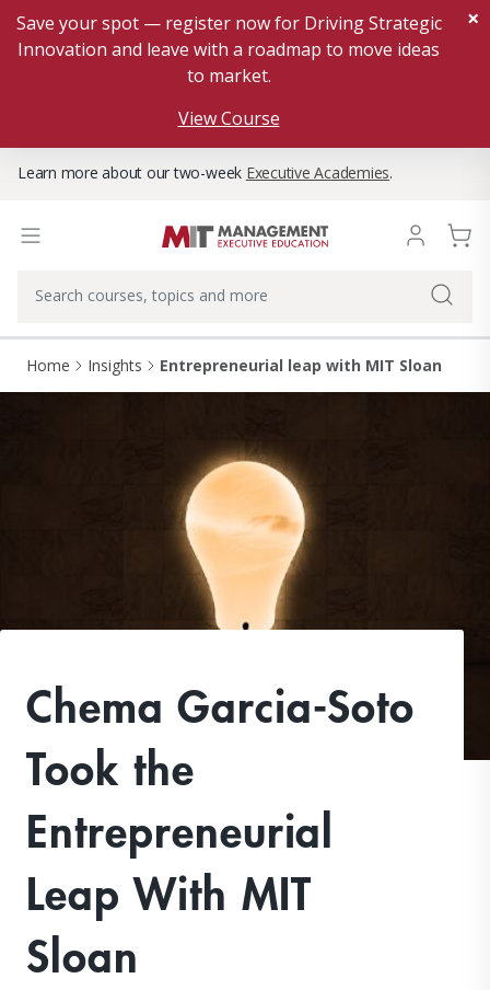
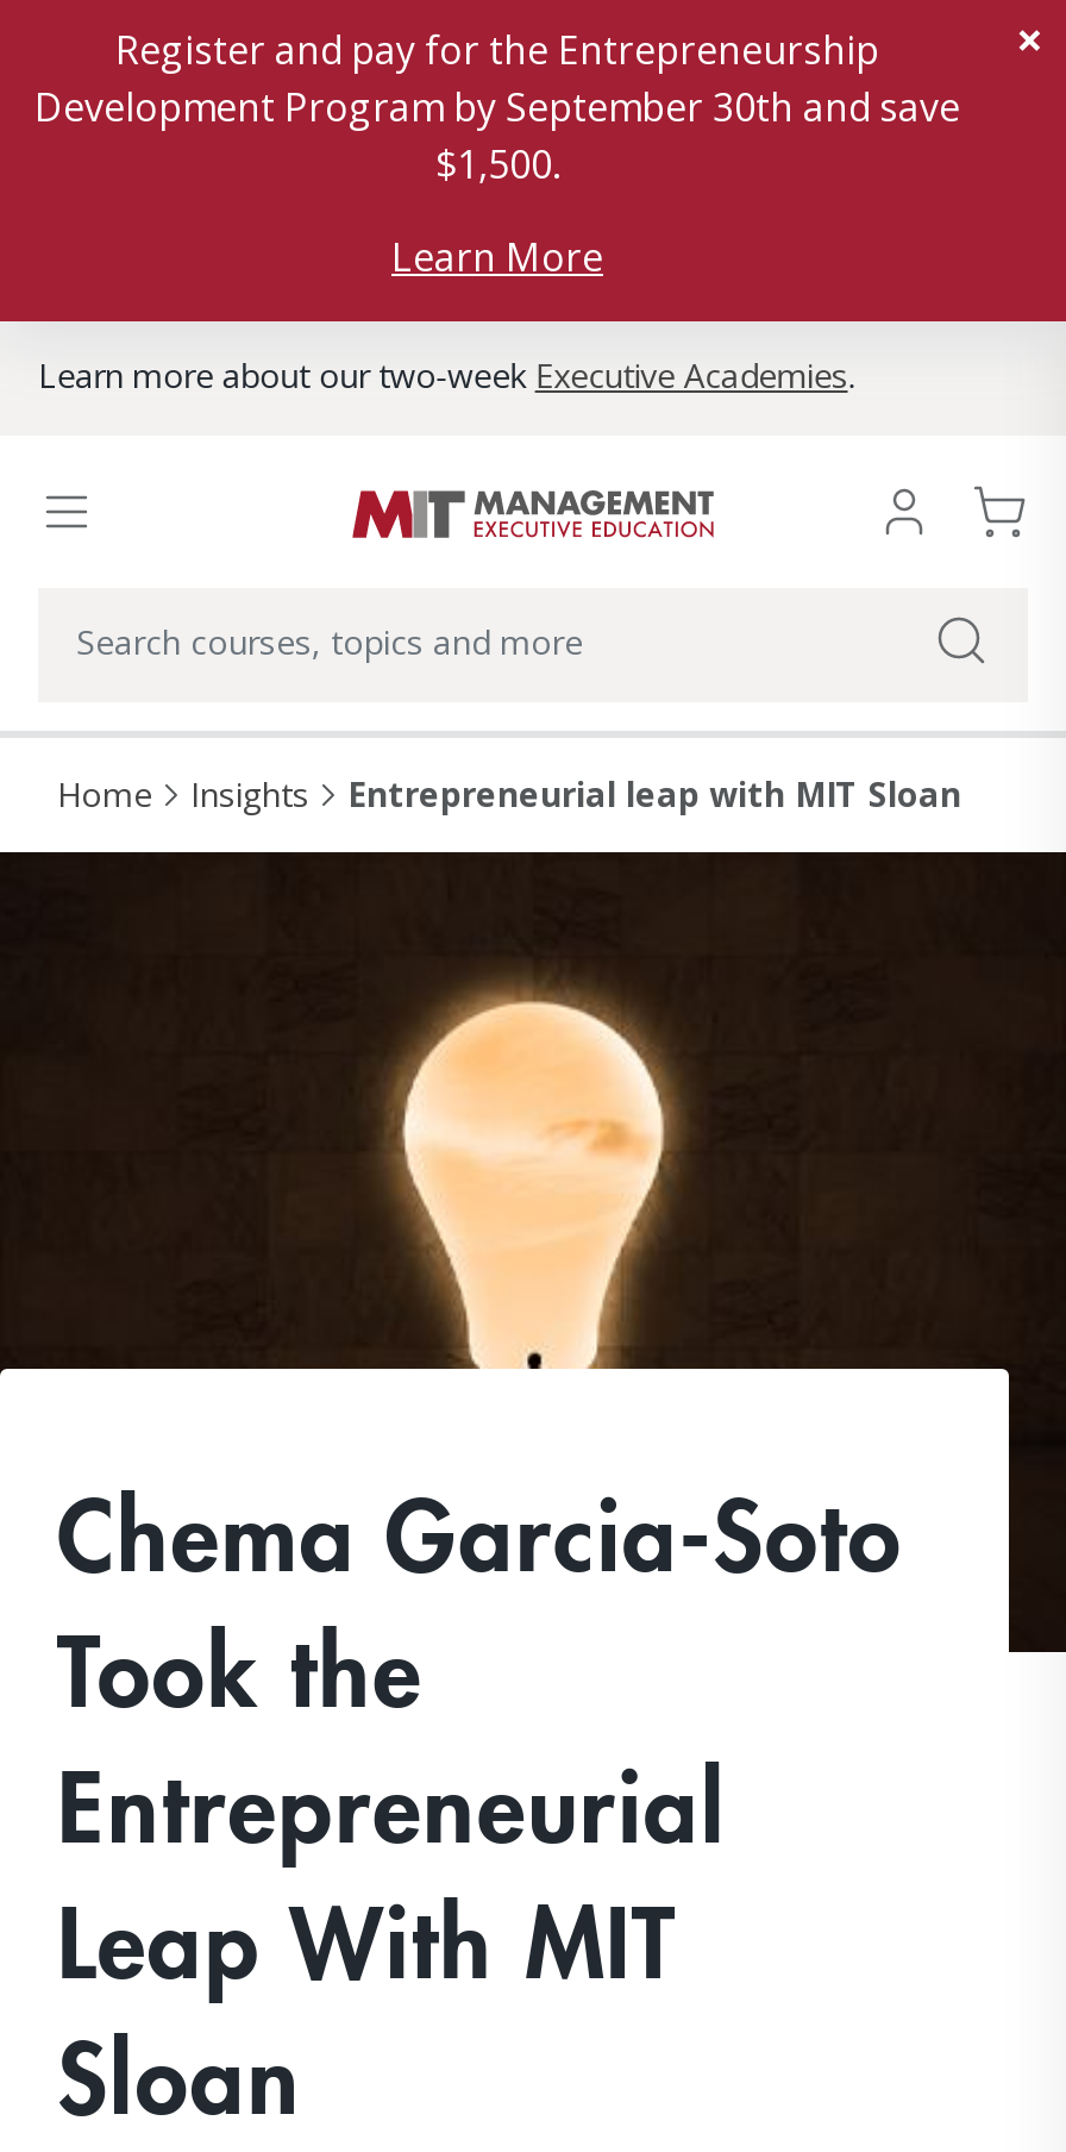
[16,11,441,88] Save your spot — register now for Driving Strategic | Innovation and leave with a roadmap to move ideas | to market. -> [35,24,960,190] Register and pay for the Entrepreneurship | Development Program by September 30th and save | $1,500.
[178,106,279,130] View Course -> [391,231,603,283] Learn More

